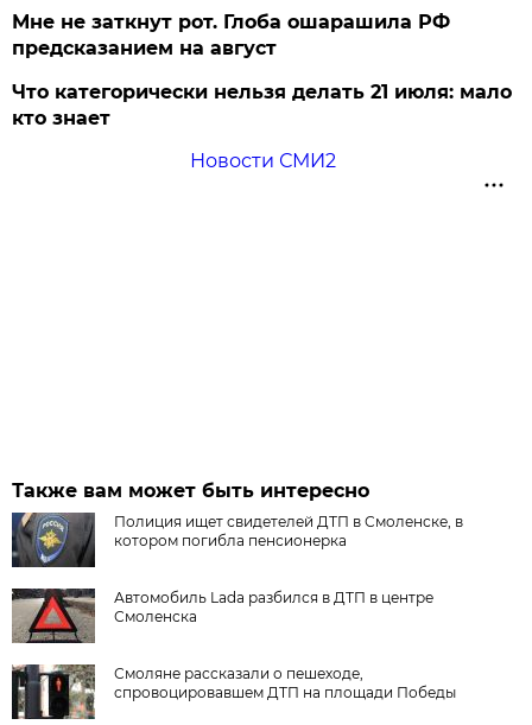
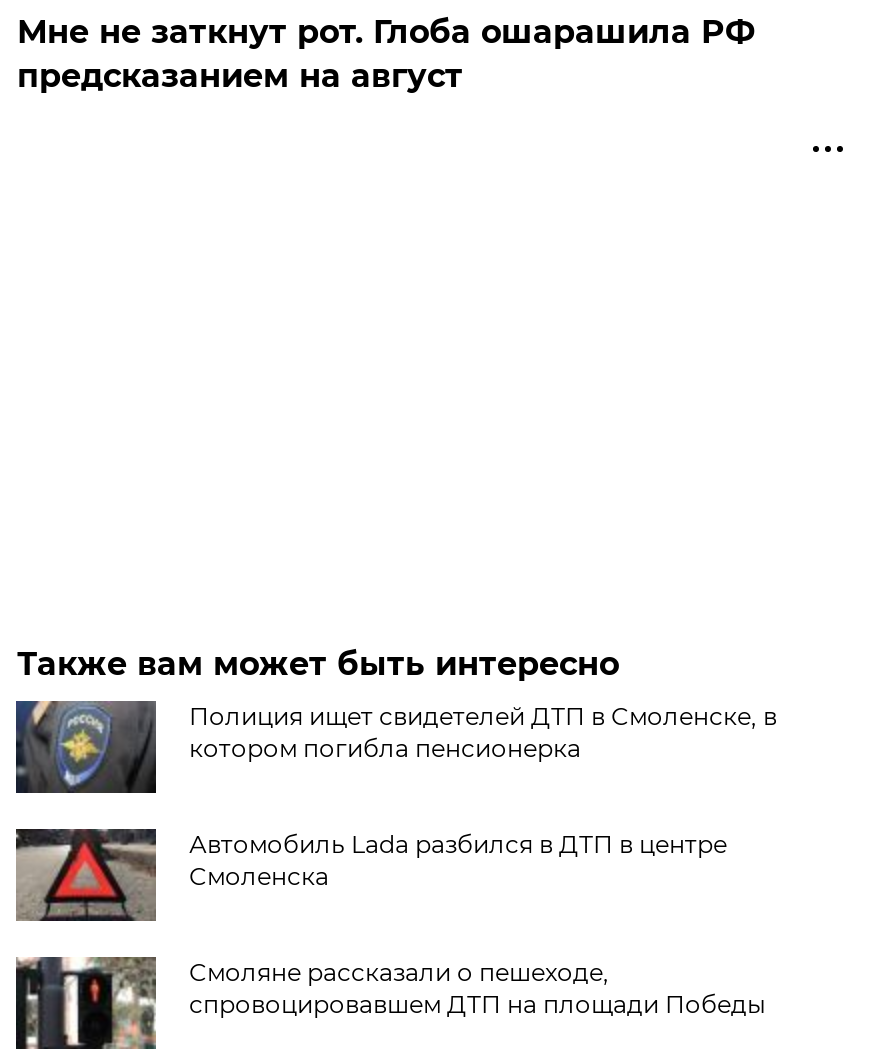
[12,81,512,172] Что категорически нельзя делать 21 июля: мало | кто знает | Новости СМИ2 -> none

